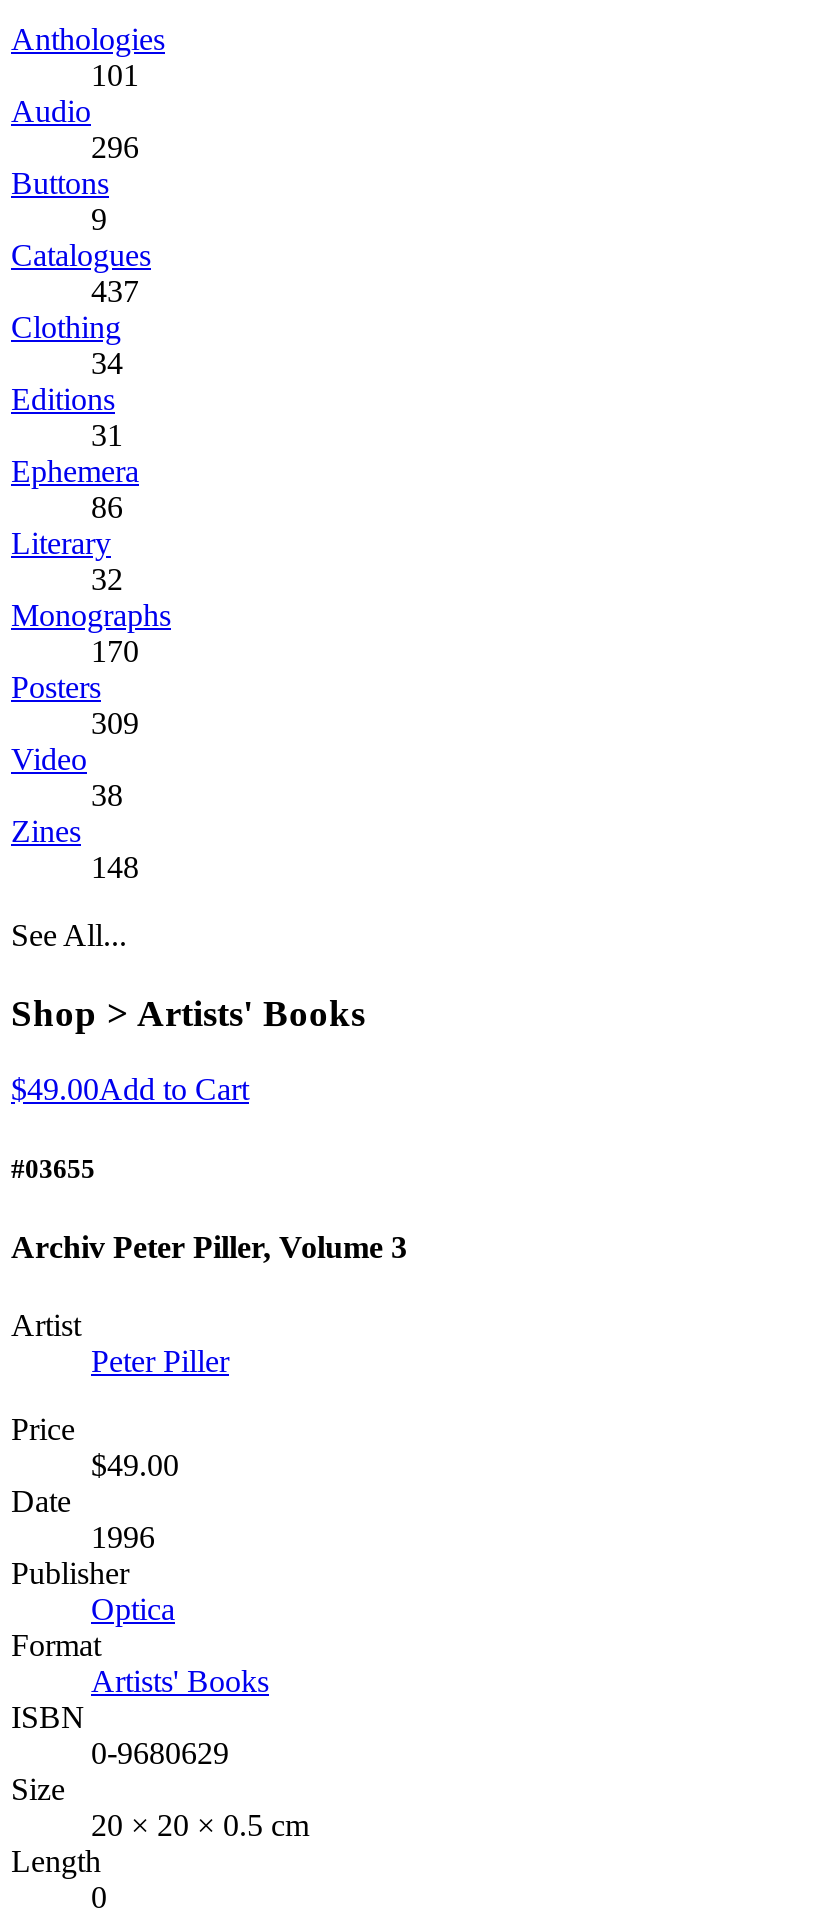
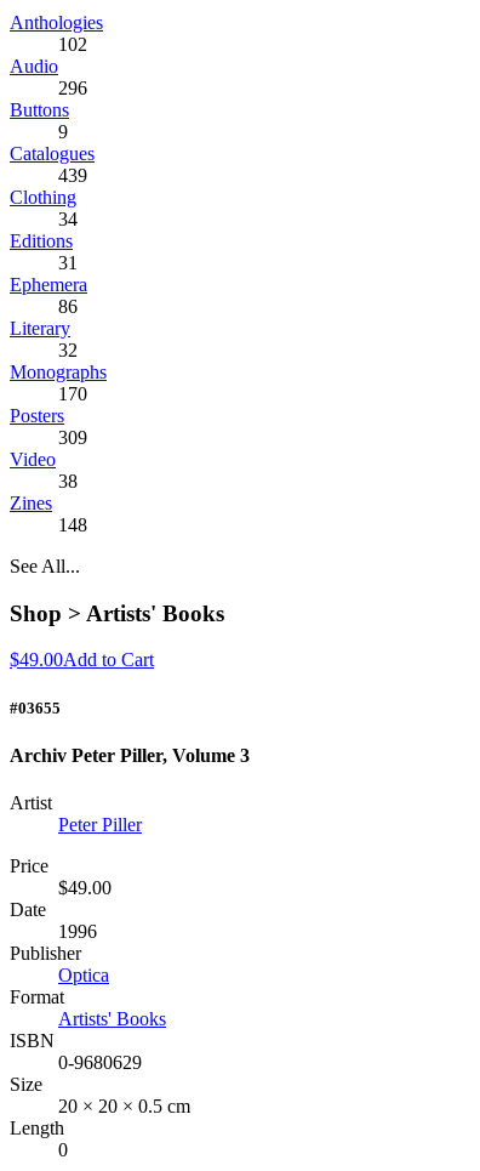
[91,58,139,92] 101 -> [58,34,87,55] 102
[91,274,139,308] 437 -> [58,165,87,186] 439

